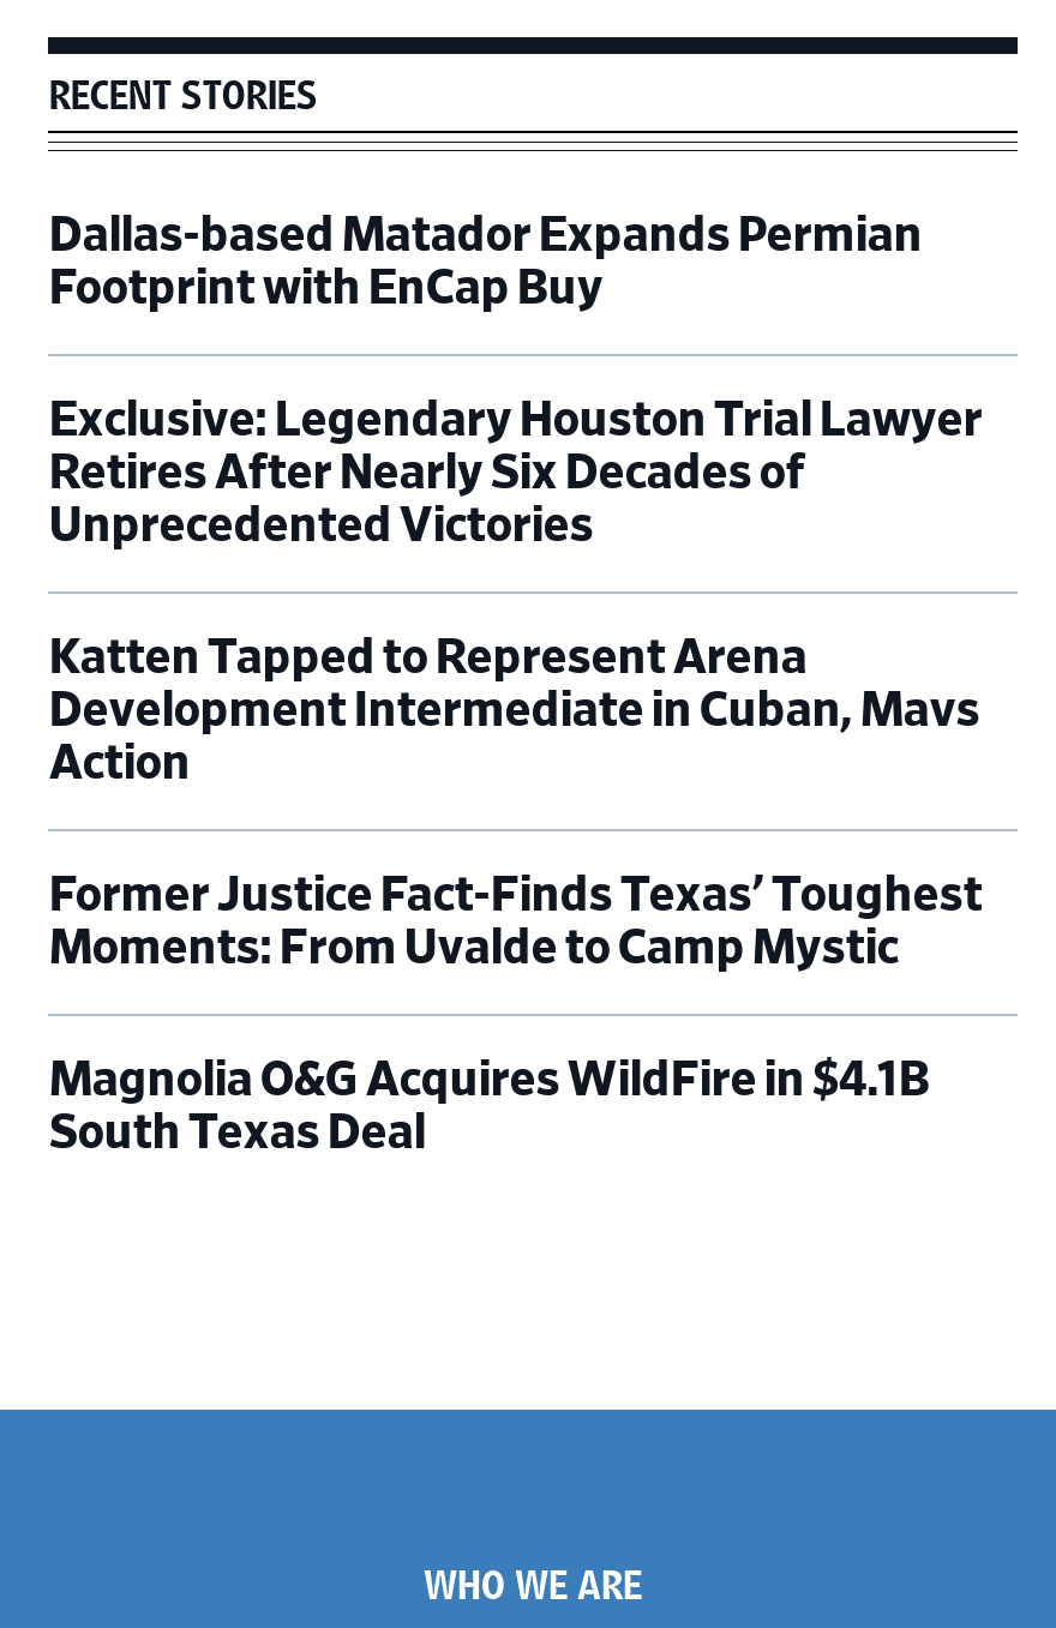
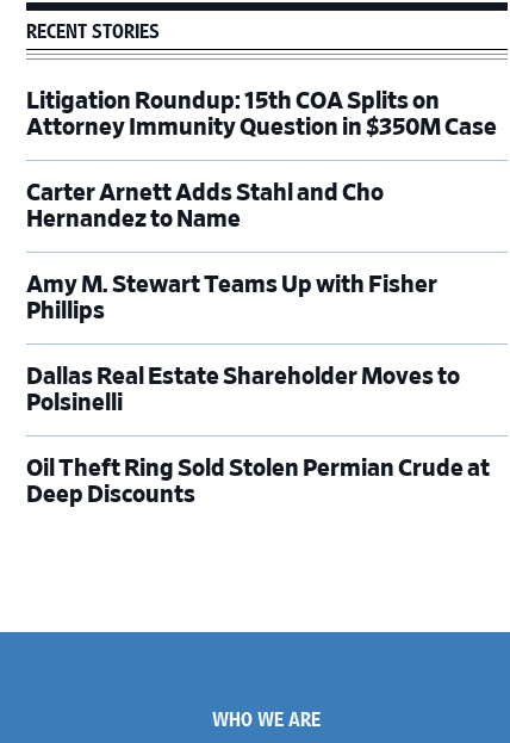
[49,211,923,312] Dallas-based Matador Expands Permian | Footprint with EnCap Buy -> [27,89,497,139] Litigation Roundup: 15th COA Splits on | Attorney Immunity Question in $350M Case
[49,396,983,550] Exclusive: Legendary Houston Trial Lawyer | Retires After Nearly Six Decades of | Unprecedented Victories -> [27,181,384,231] Carter Arnett Adds Stahl and Cho | Hernandez to Name
[49,634,980,787] Katten Tapped to Represent Arena | Development Intermediate in Cuban, Mavs | Action -> [27,273,438,323] Amy M. Stewart Teams Up with Fisher | Phillips
[49,871,983,972] Former Justice Fact-Finds Texas’ Toughest | Moments: From Uvalde to Camp Mystic -> [27,364,460,415] Dallas Real Estate Shareholder Moves to | Polsinelli
[49,1056,930,1157] Magnolia O&G Acquires WildFire in $4.1B | South Texas Deal -> [27,456,490,506] Oil Theft Ring Sold Stolen Permian Crude at | Deep Discounts

